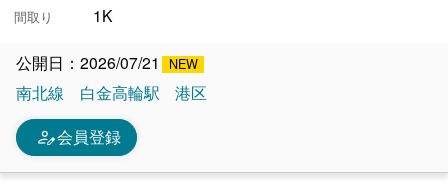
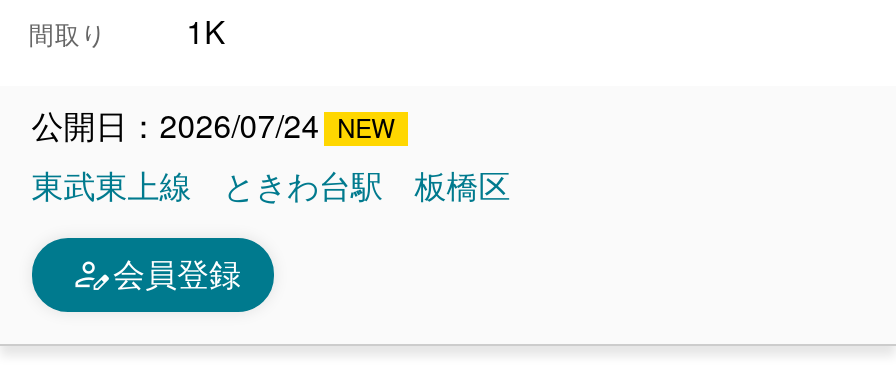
[16,51,207,103] 公開日：2026/07/21 | 南北線 | 白金高輪駅 | 港区 -> [32,102,510,206] 公開日：2026/07/24 | 東武東上線 | ときわ台駅 | 板橋区

